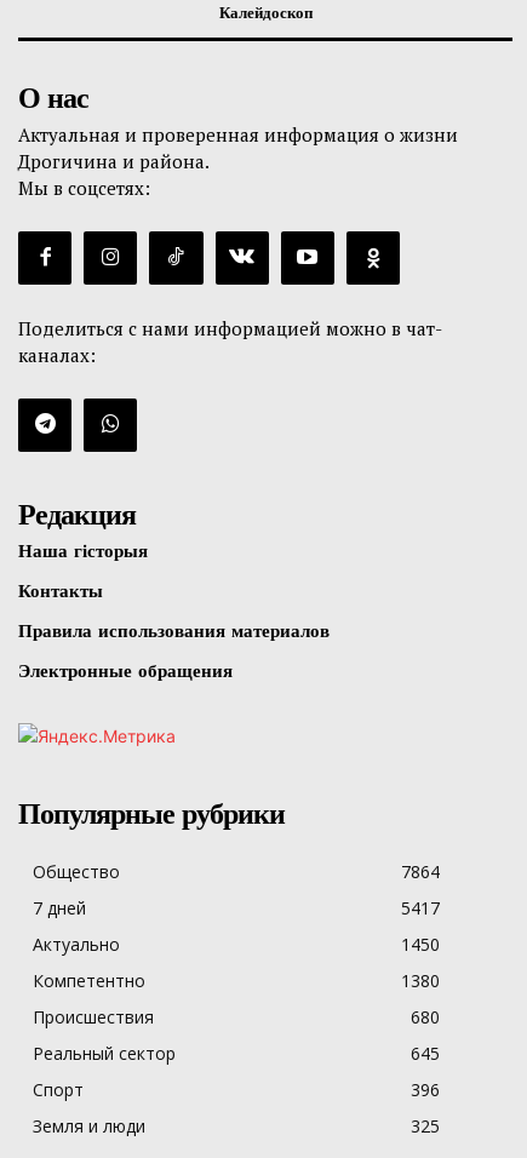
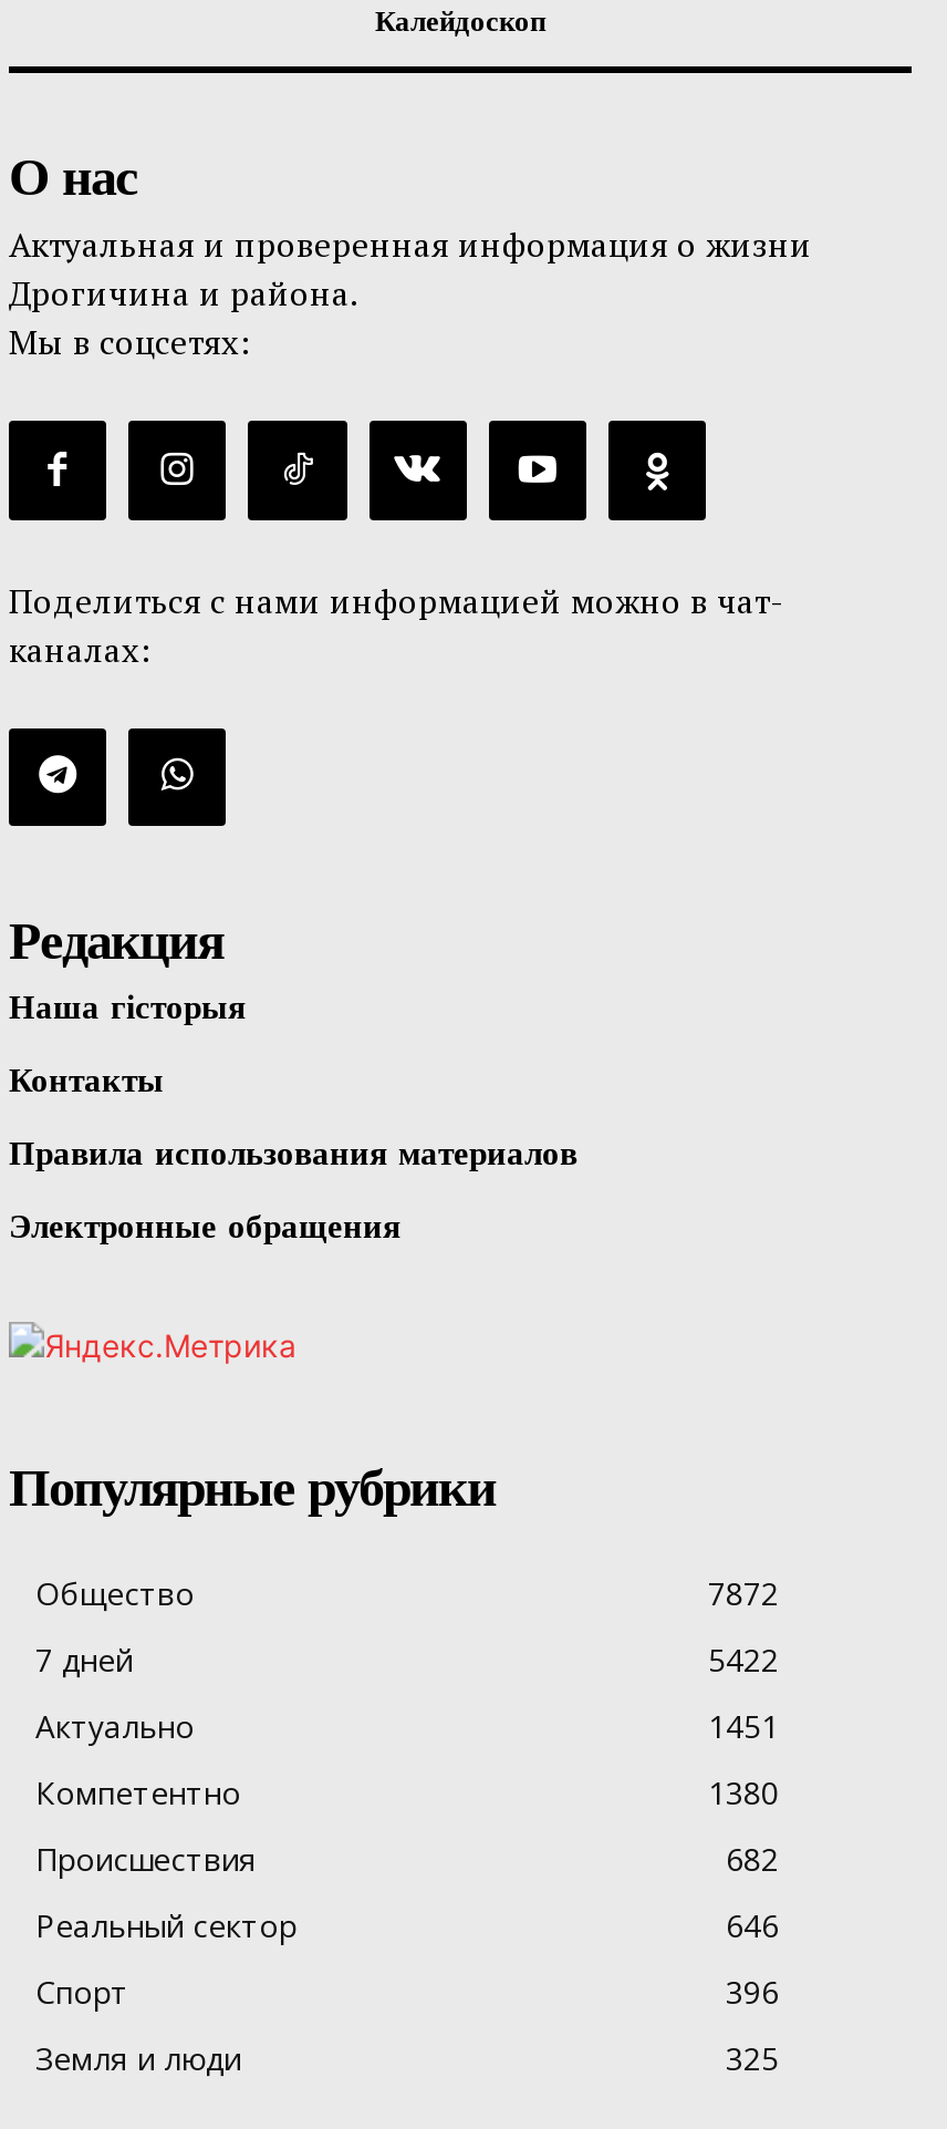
[401,860,440,883] 7864 -> [708,1572,779,1614] 7872
[401,896,440,919] 5417 -> [708,1639,779,1681] 5422
[401,933,440,956] 1450 -> [708,1705,779,1747] 1451
[411,1005,440,1028] 680 -> [726,1838,779,1880] 682
[411,1042,440,1065] 645 -> [726,1904,779,1946] 646

